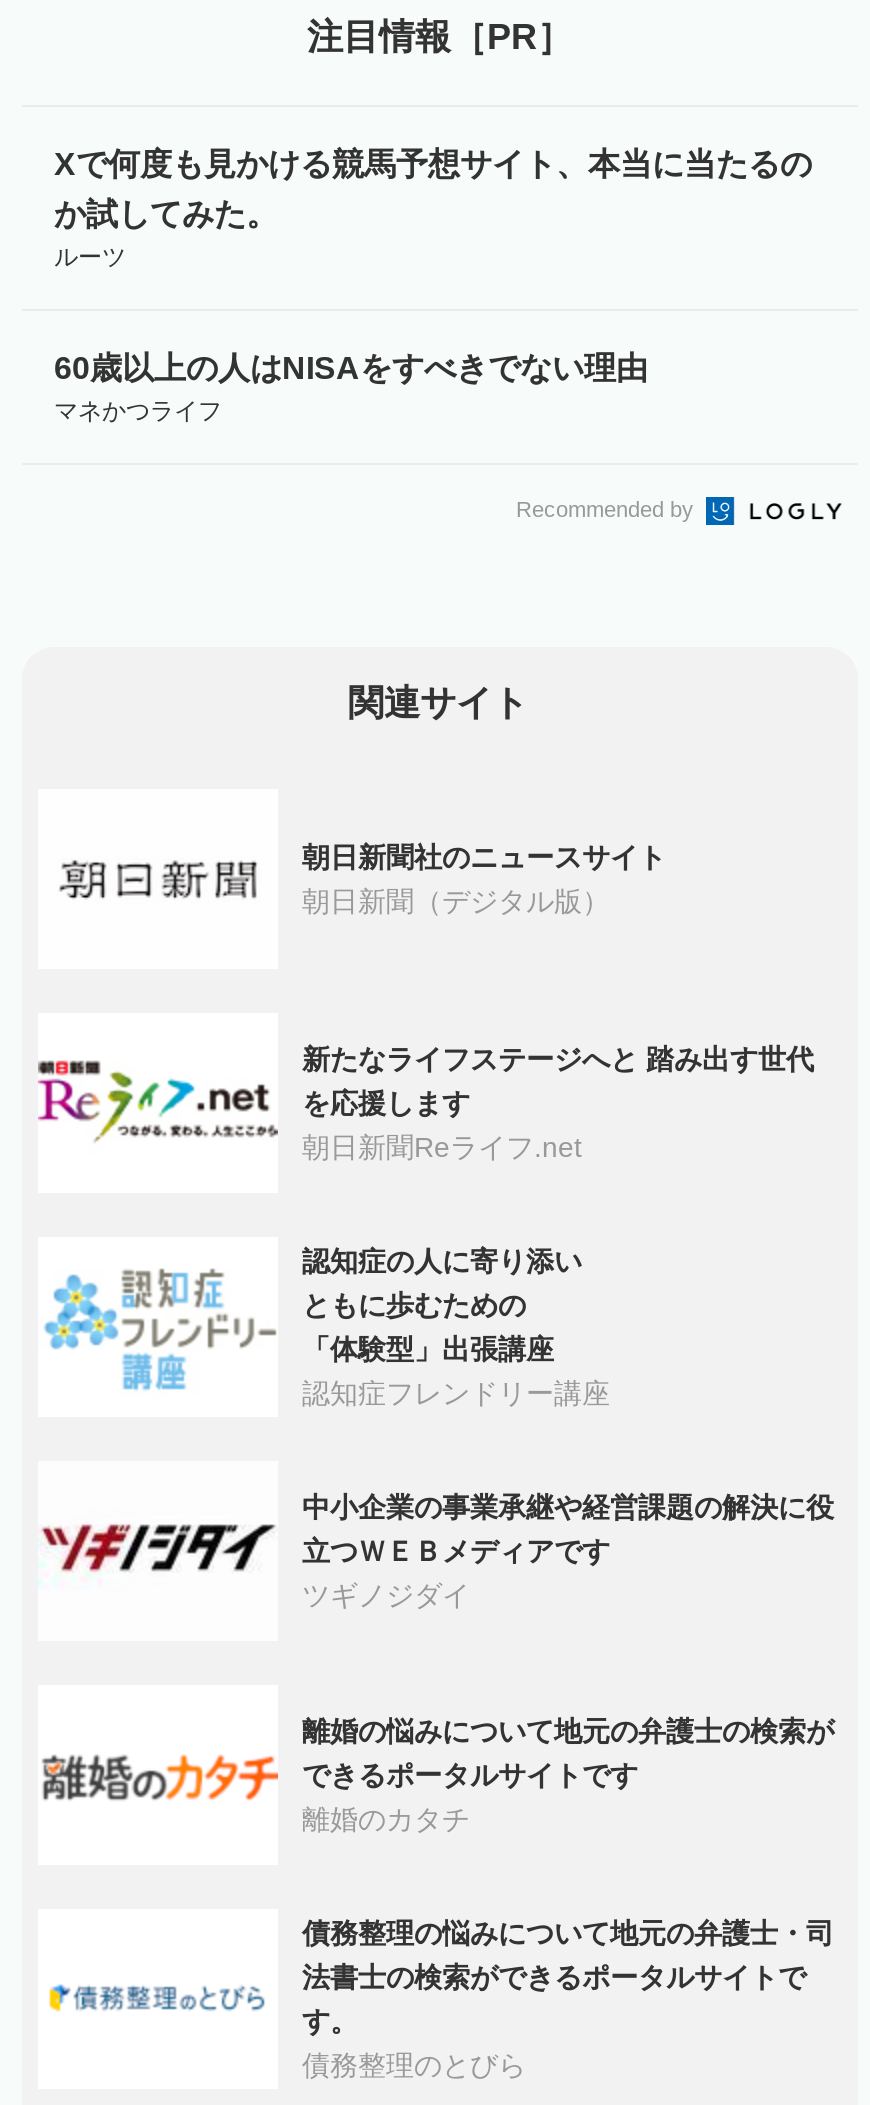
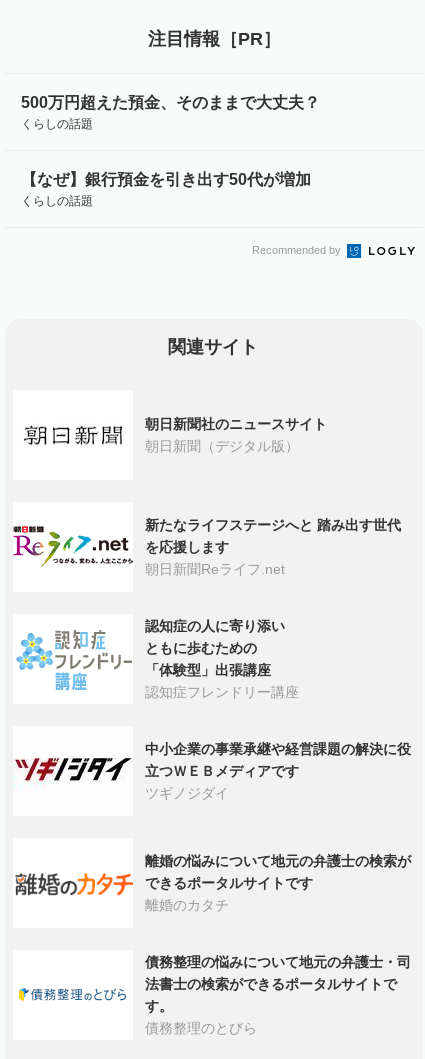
[54,148,812,426] Xで何度も見かける競馬予想サイト、本当に当たるの | か試してみた。 | ルーツ | 60歳以上の人はNISAをすべきでない理由 | マネかつライフ -> [21,94,320,208] 500万円超えた預金、そのままで大丈夫？ | くらしの話題 | 【なぜ】銀行預金を引き出す50代が増加 | くらしの話題

